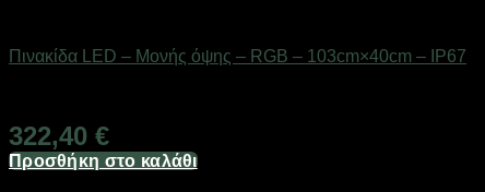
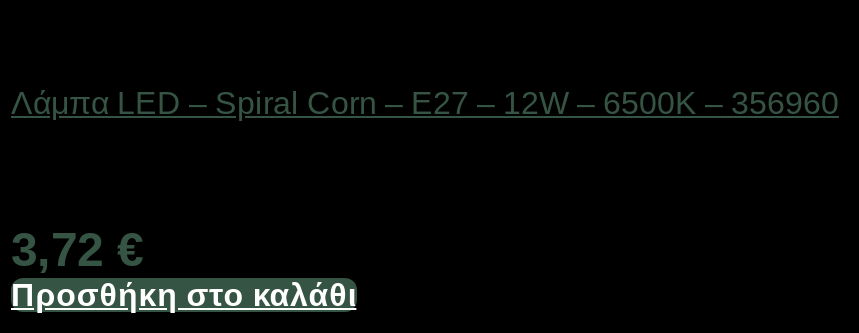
[9,47,466,66] Πινακίδα LED – Μονής όψης – RGB – 103cm×40cm – IP67 -> [11,87,839,121] Λάμπα LED – Spiral Corn – E27 – 12W – 6500K – 356960
[9,121,109,151] 322,40 € -> [11,223,143,277] 3,72 €

